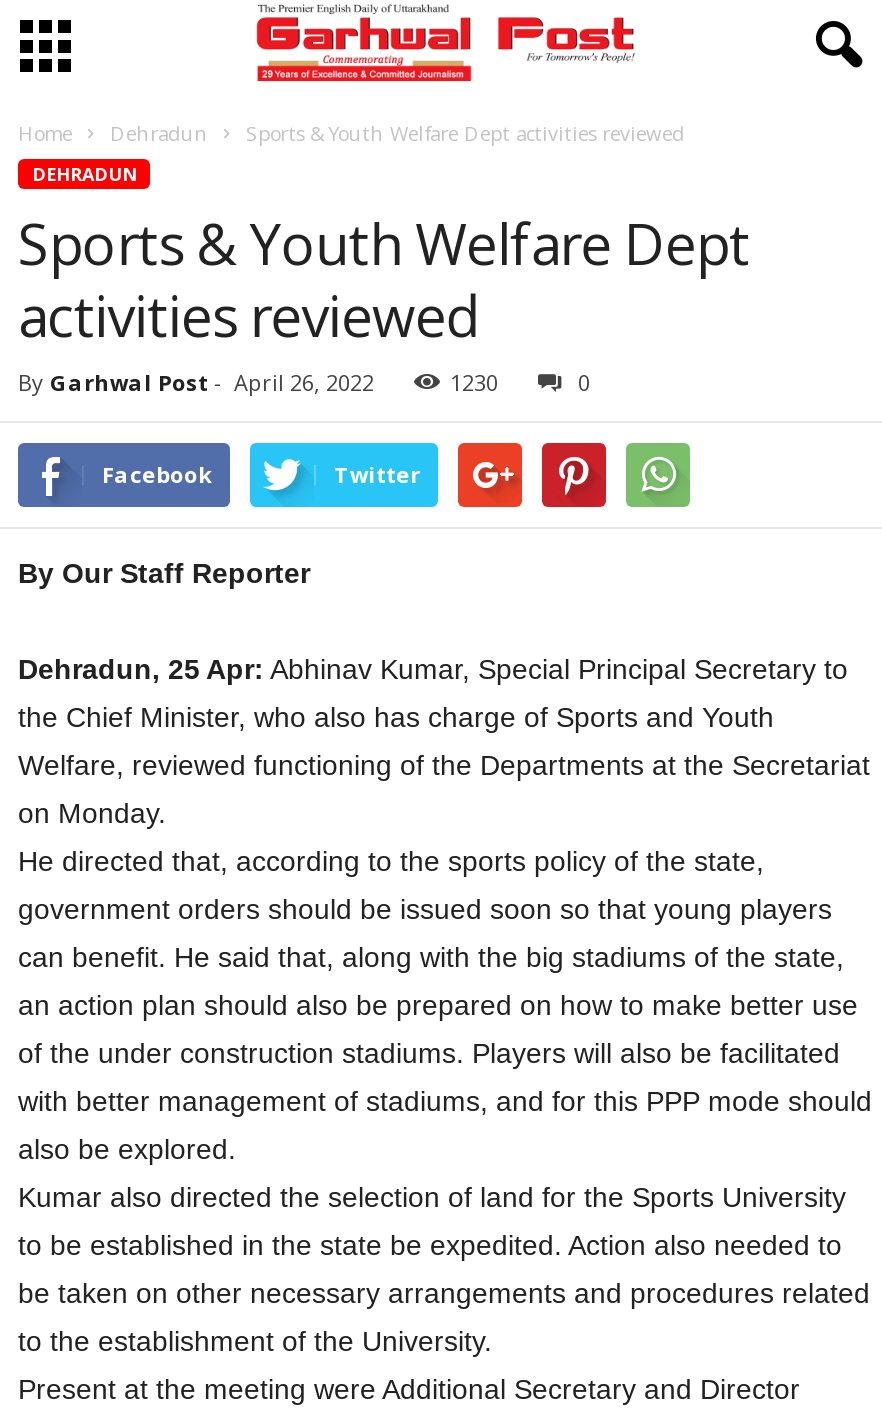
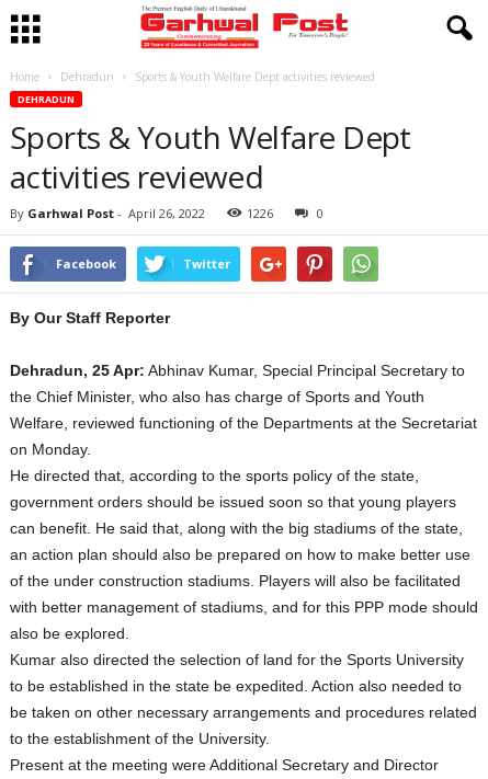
[450,367,498,397] 1230 -> [247,205,273,221] 1226

